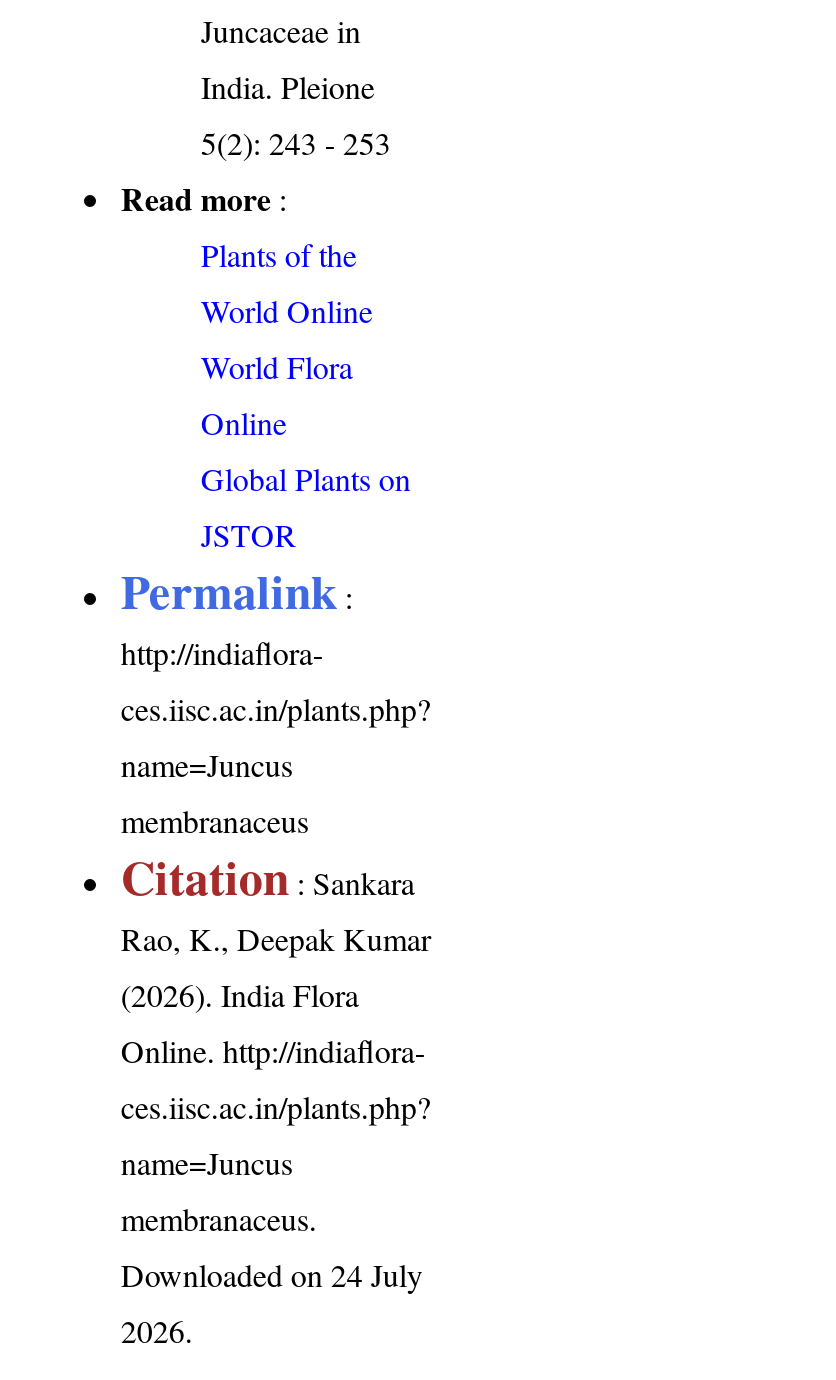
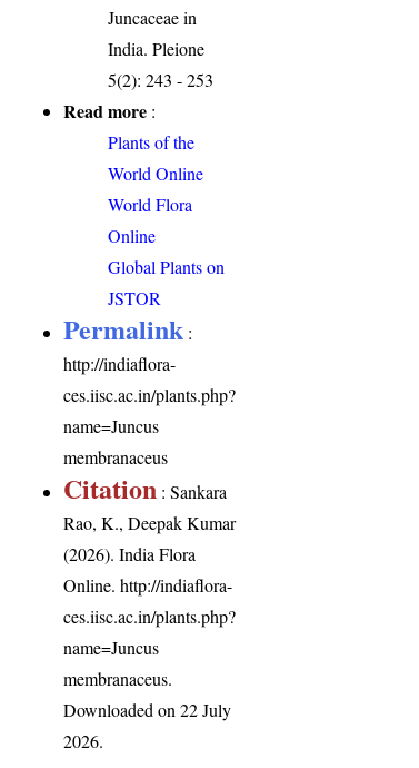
[121,1253,423,1295] Downloaded on 24 July -> [64,698,232,721] Downloaded on 22 July

